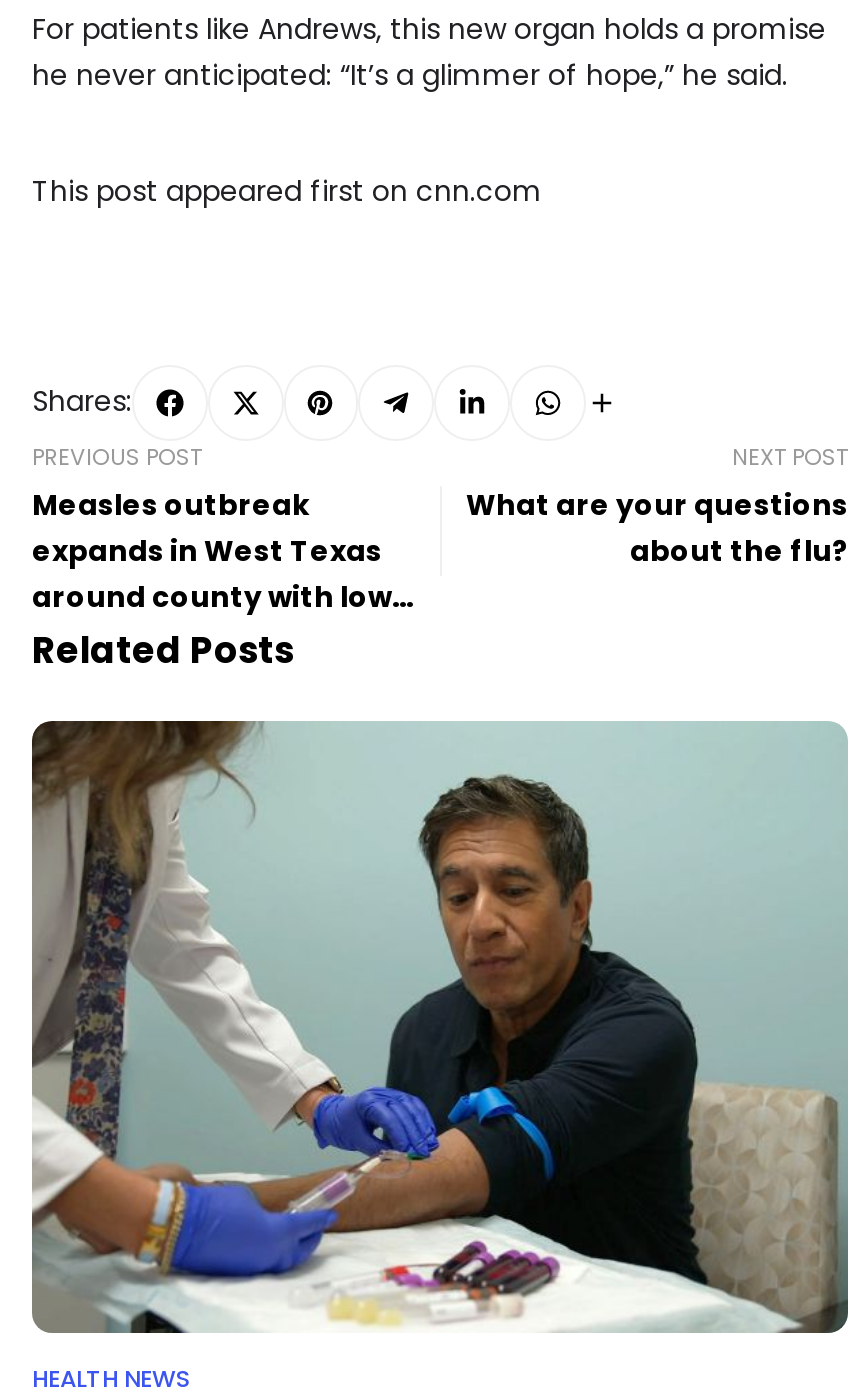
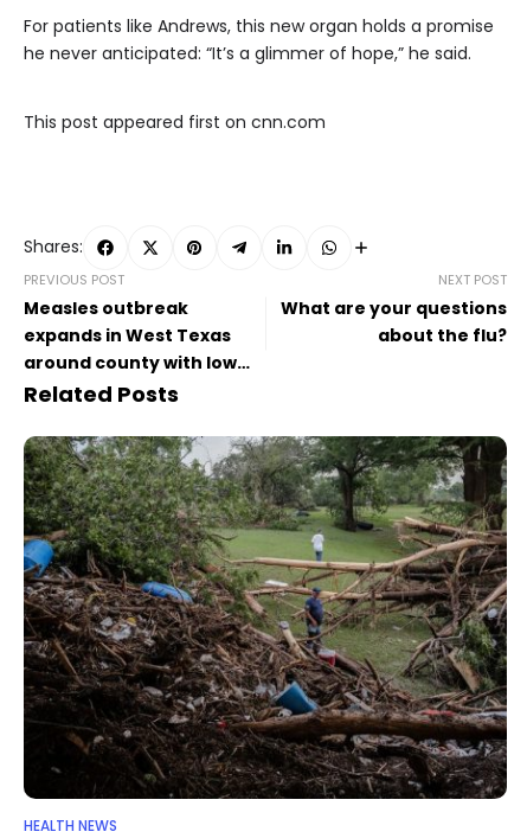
[30,721,850,1335] [image] -> [23,435,508,800] [image]

